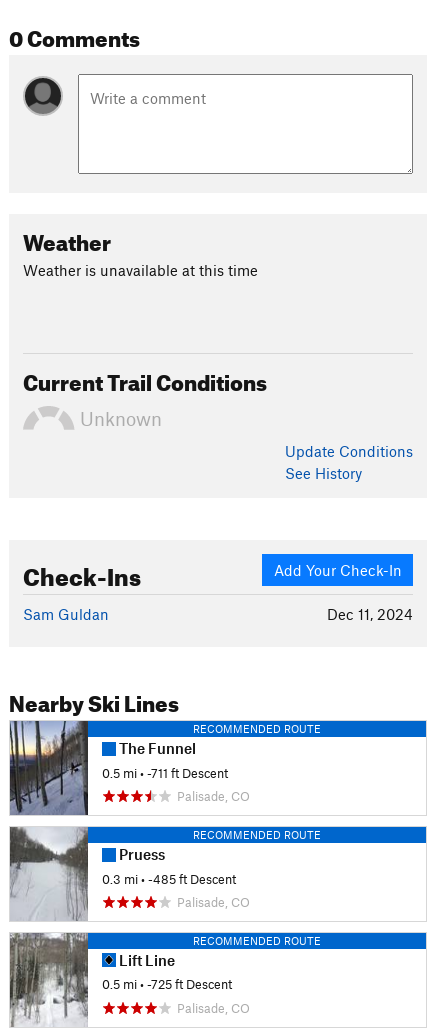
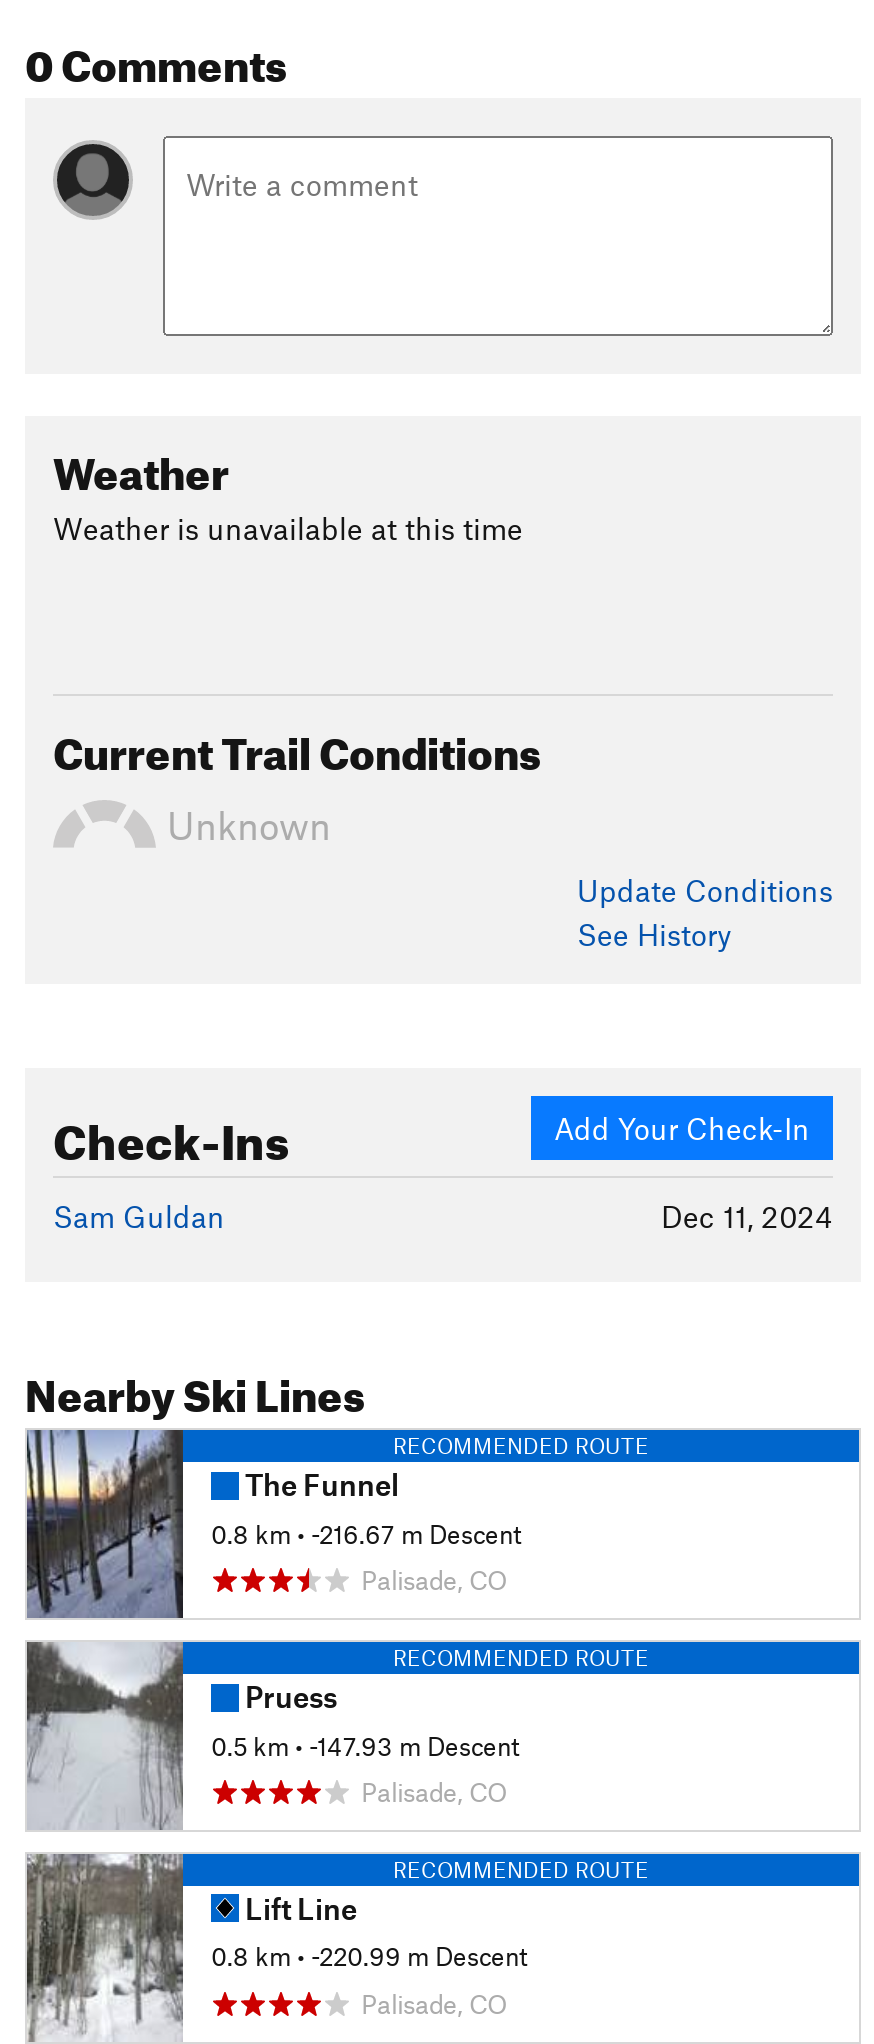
[102,765,228,781] 0.5 mi • -711 ft Descent -> [211,1518,521,1550] 0.8 km • -216.67 m Descent
[102,871,236,887] 0.3 mi • -485 ft Descent -> [211,1729,519,1761] 0.5 km • -147.93 m Descent
[102,976,232,992] 0.5 mi • -725 ft Descent -> [211,1941,527,1973] 0.8 km • -220.99 m Descent

